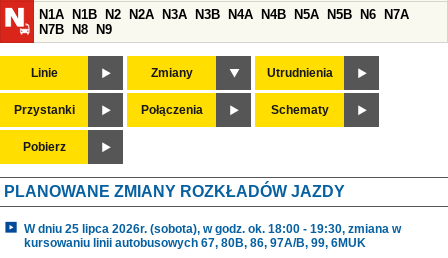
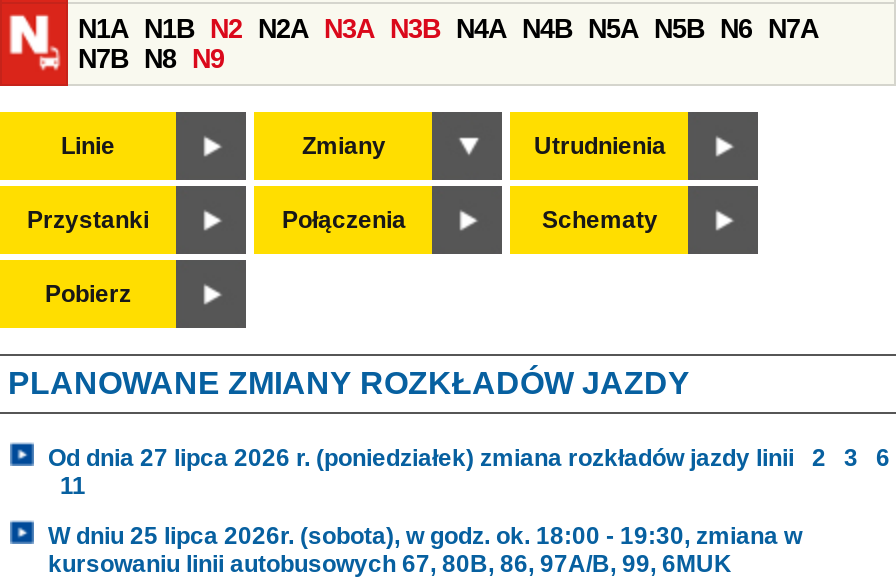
none -> [48,443,890,499] Od dnia 27 lipca 2026 r. (poniedziałek) zmiana rozkładów jazdy linii 2 3 6 | 11

